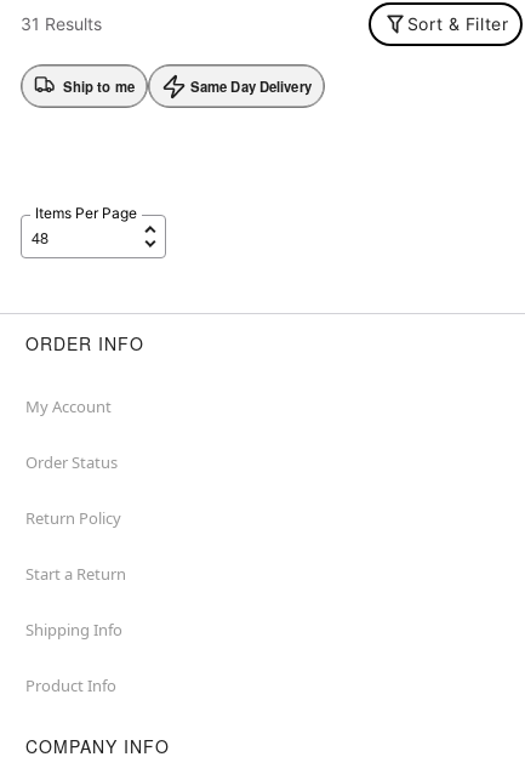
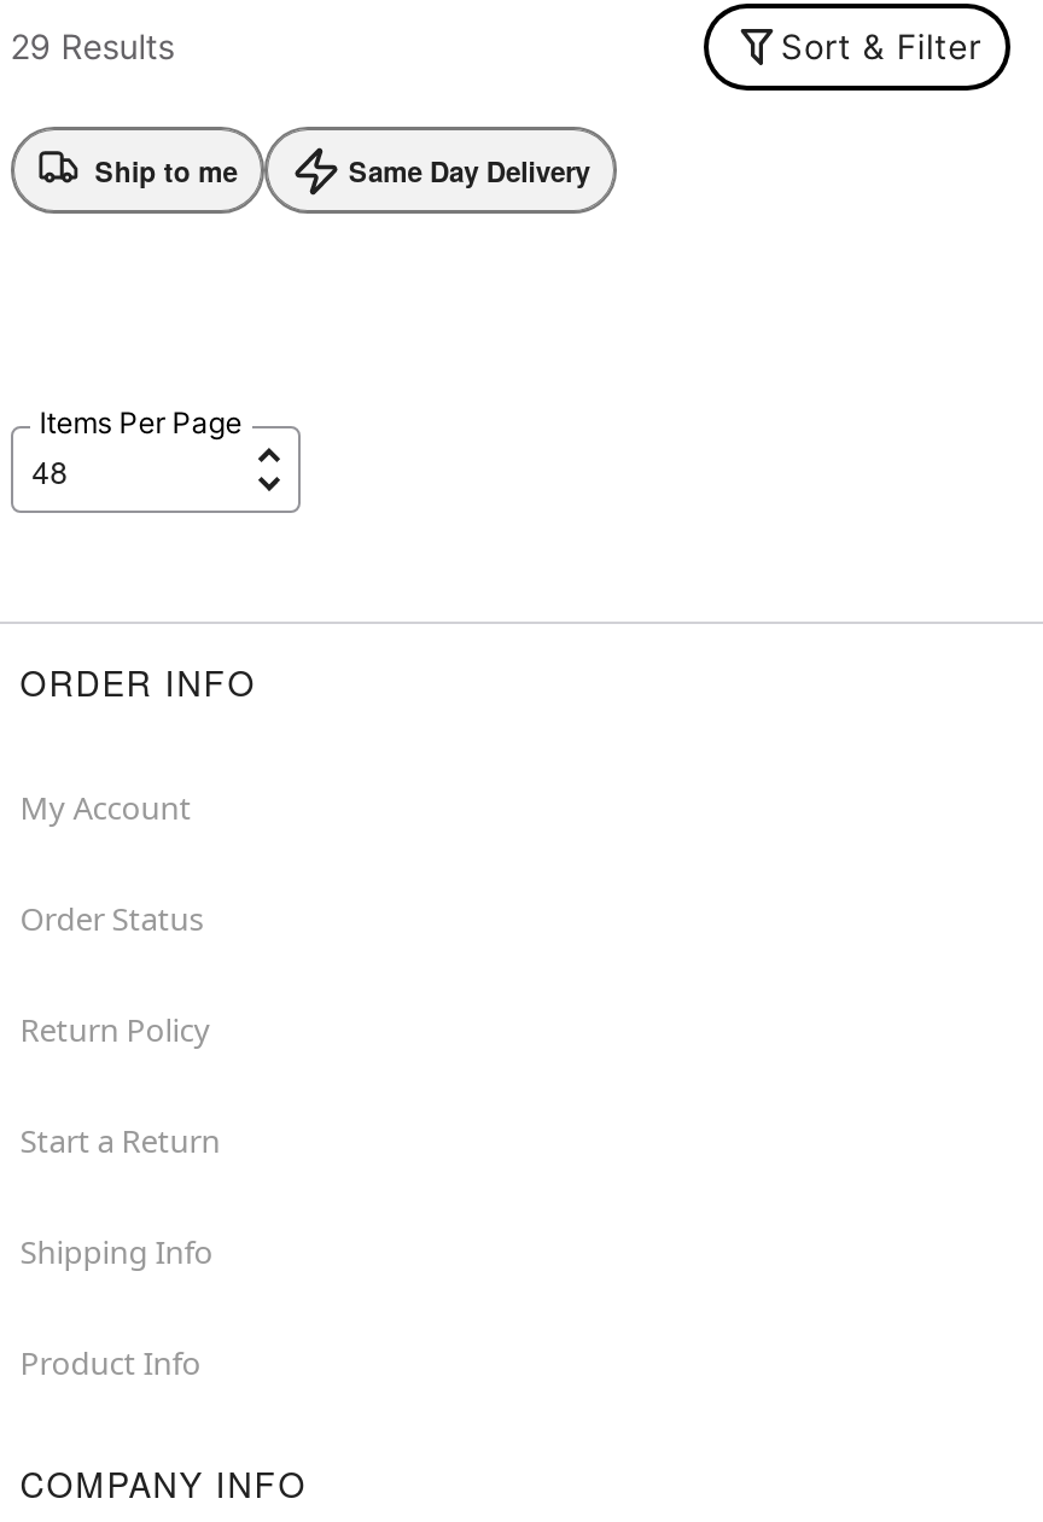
[20,13,102,34] 31 Results -> [10,25,175,66] 29 Results

